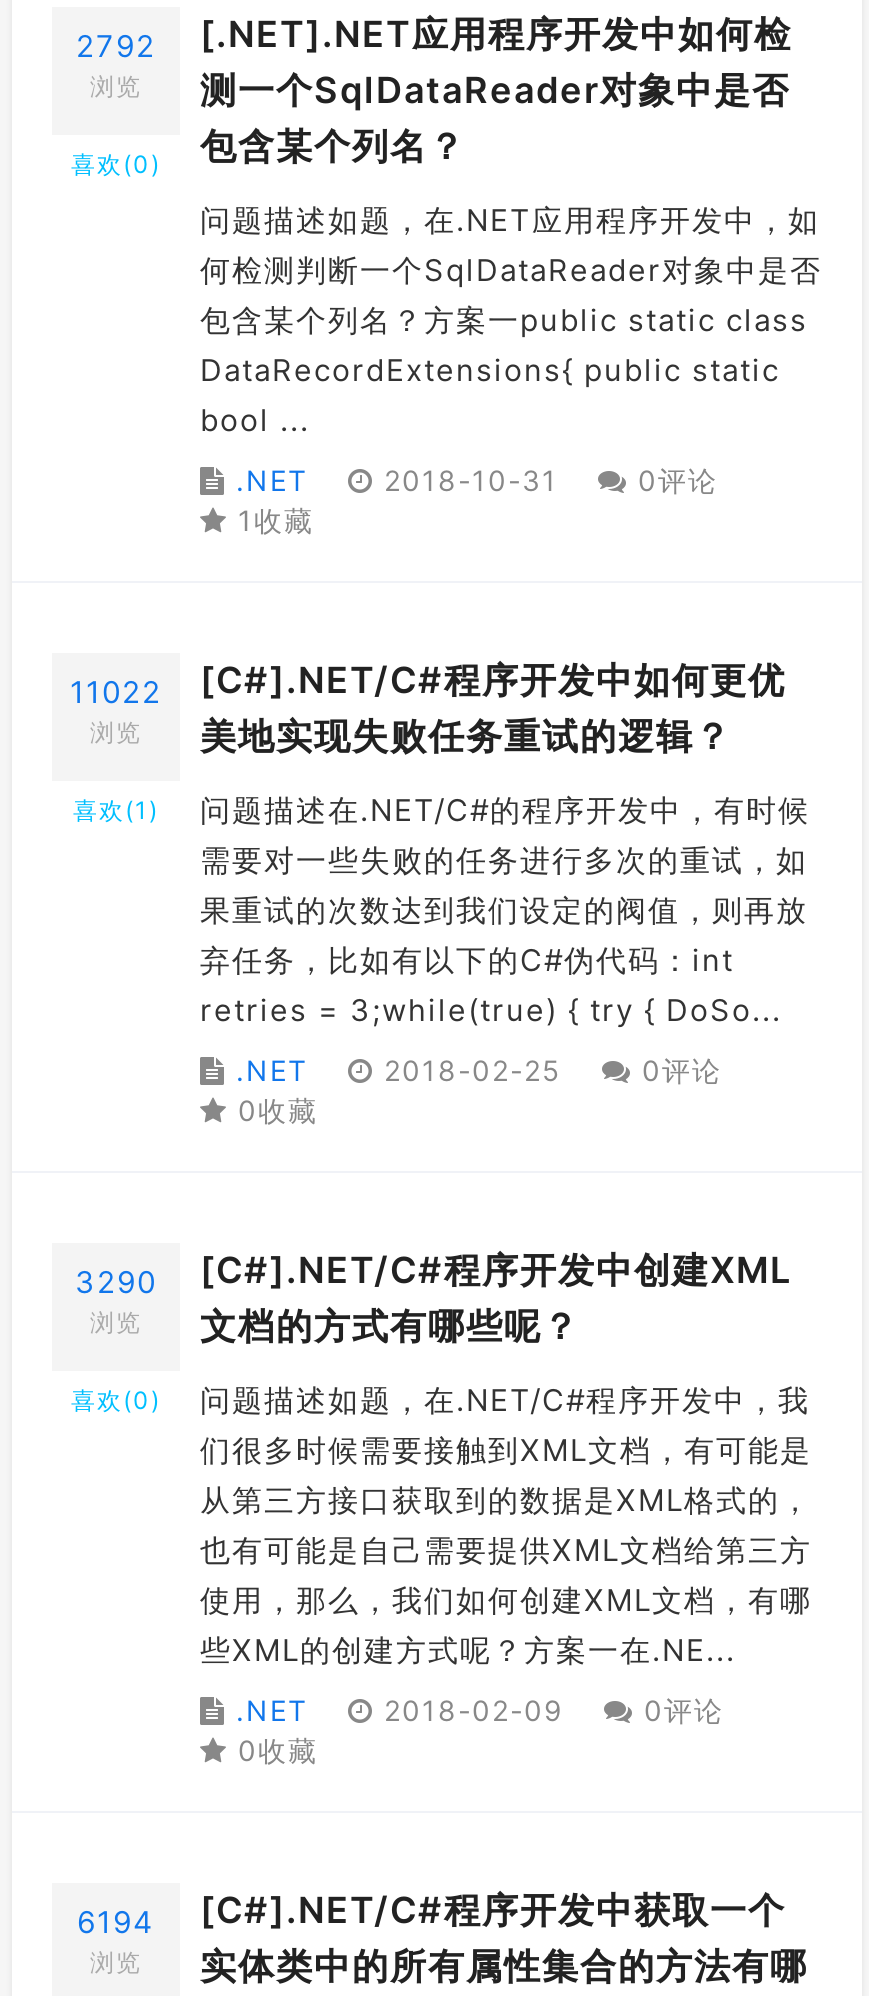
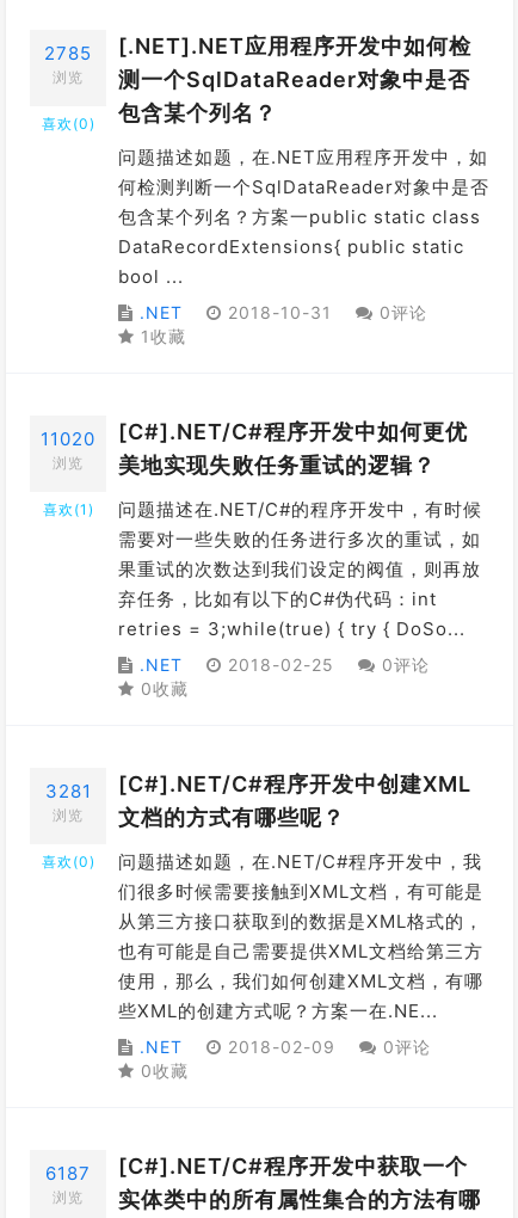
[76,13,792,65] 2792 [.NET].NET应用程序开发中如何检 -> [44,33,471,64] 2785 [.NET].NET应用程序开发中如何检
[70,659,786,711] 11022 [C#].NET/C#程序开发中如何更优 -> [41,419,468,450] 11020 [C#].NET/C#程序开发中如何更优
[75,1249,792,1301] 3290 [C#].NET/C#程序开发中创建XML -> [45,771,471,802] 3281 [C#].NET/C#程序开发中创建XML
[77,1889,786,1941] 6194 [C#].NET/C#程序开发中获取一个 -> [45,1154,468,1185] 6187 [C#].NET/C#程序开发中获取一个

